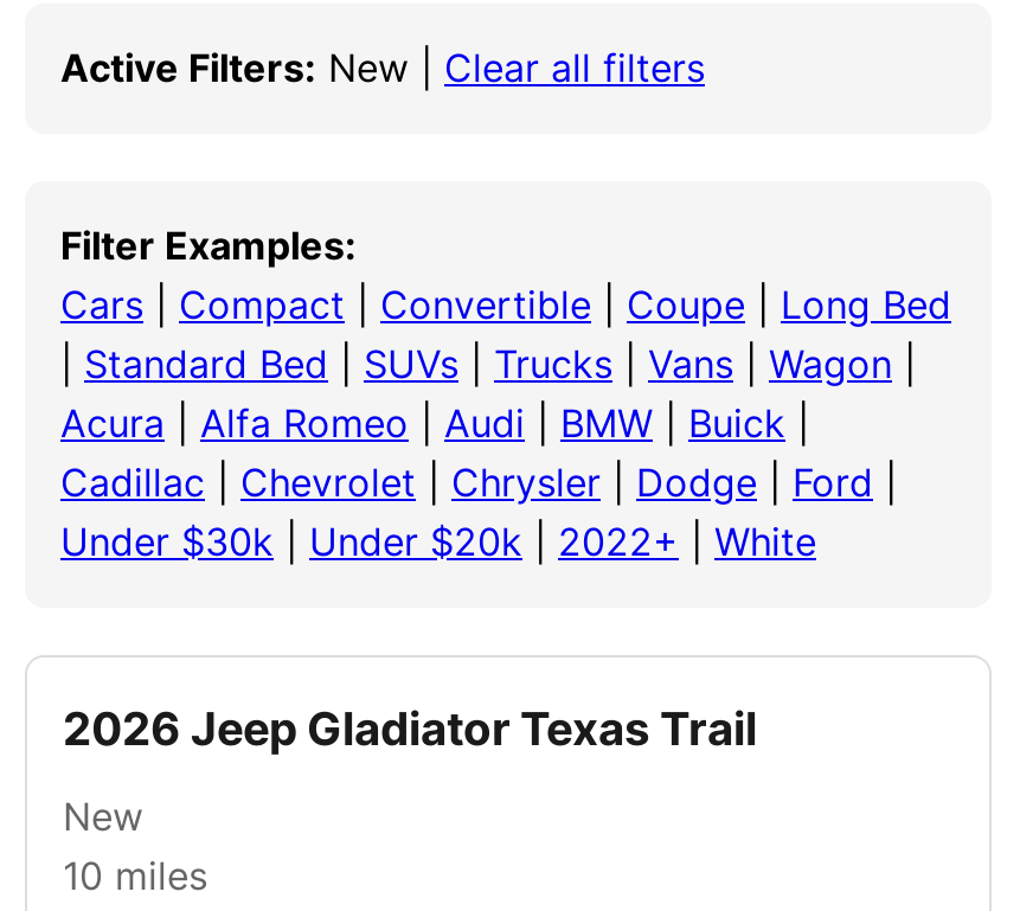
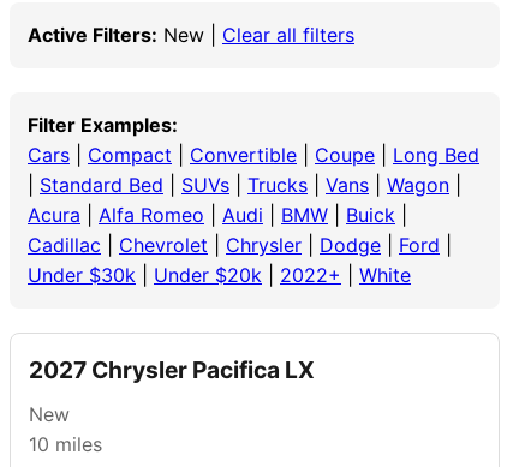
[63,700,757,757] 2026 Jeep Gladiator Texas Trail -> [29,355,315,384] 2027 Chrysler Pacifica LX

